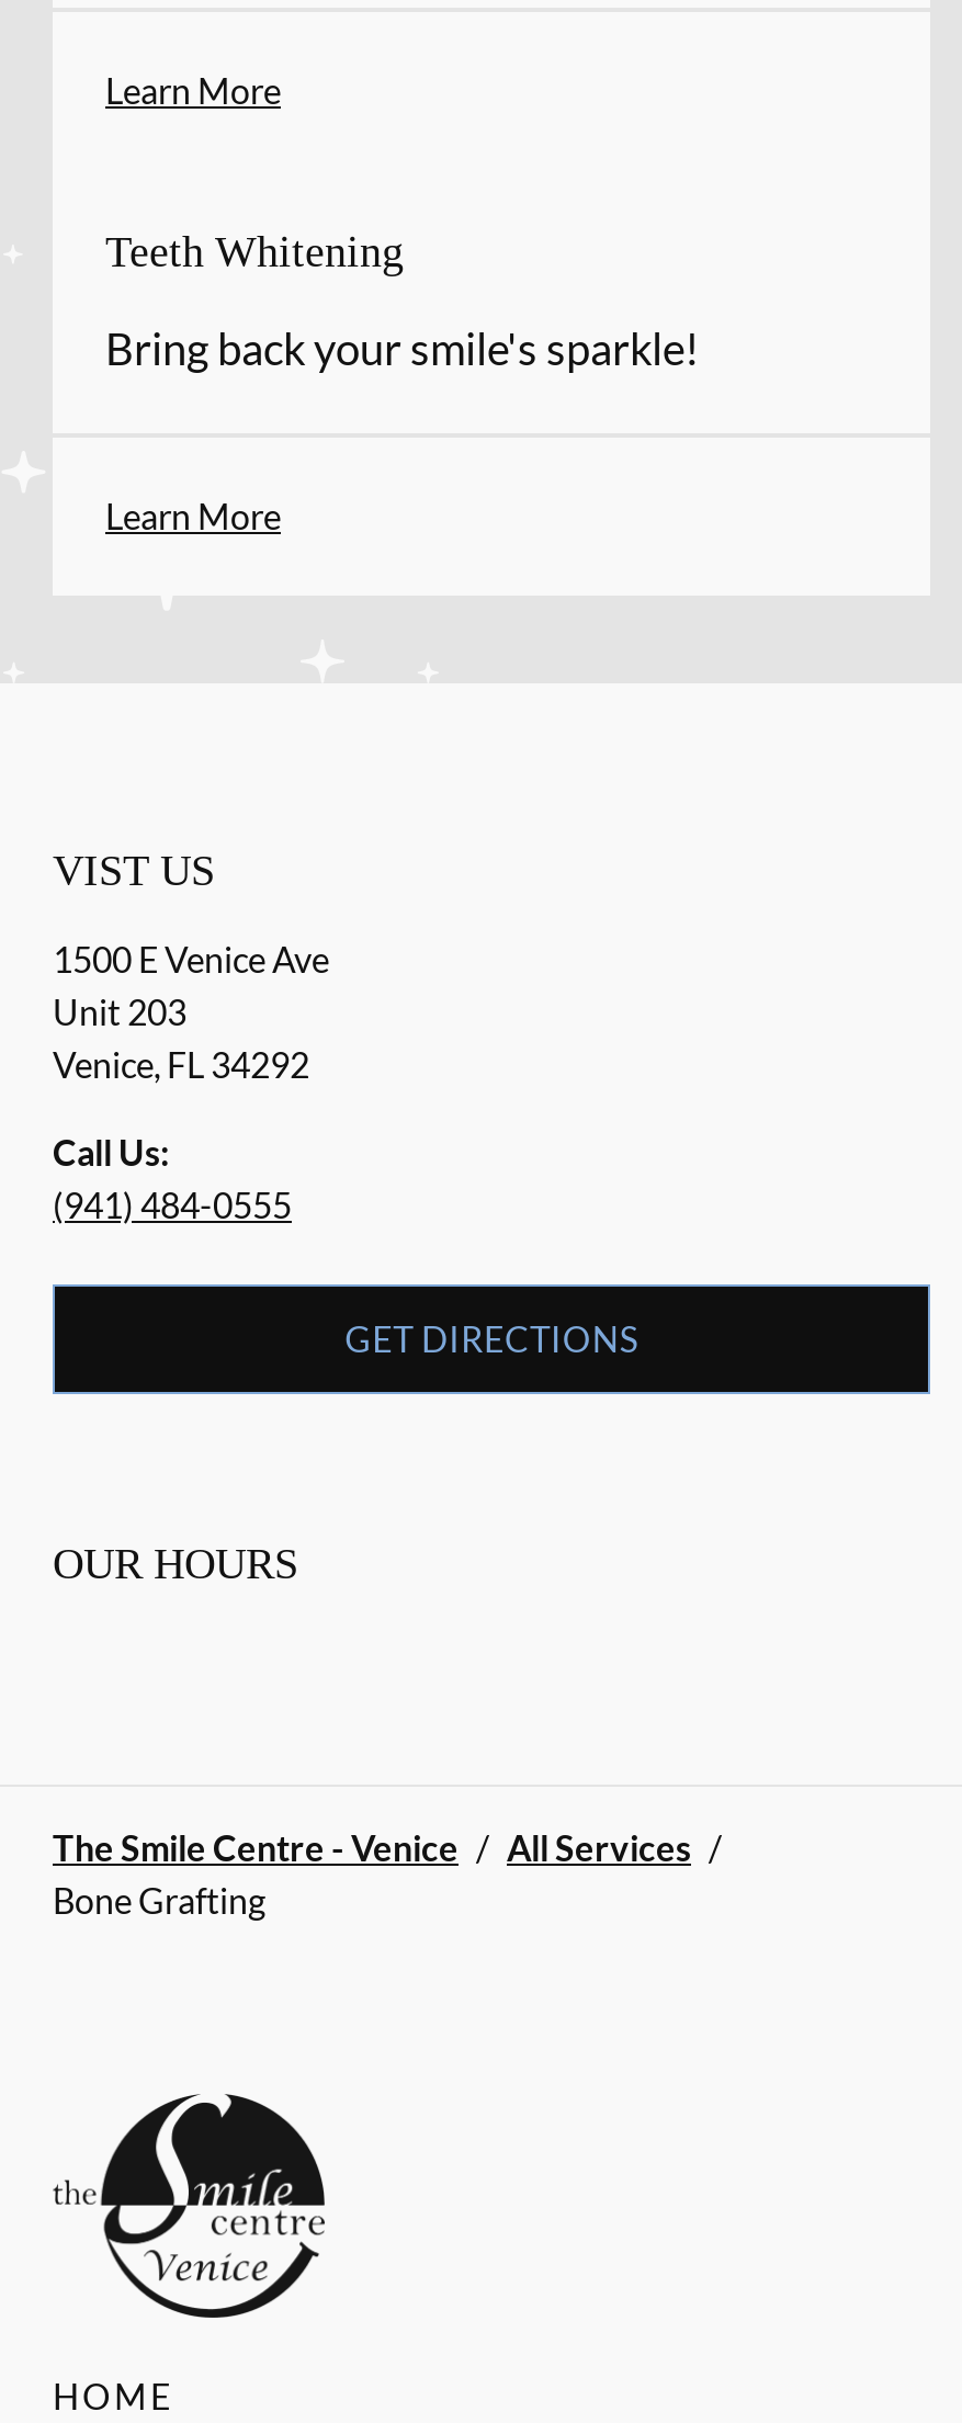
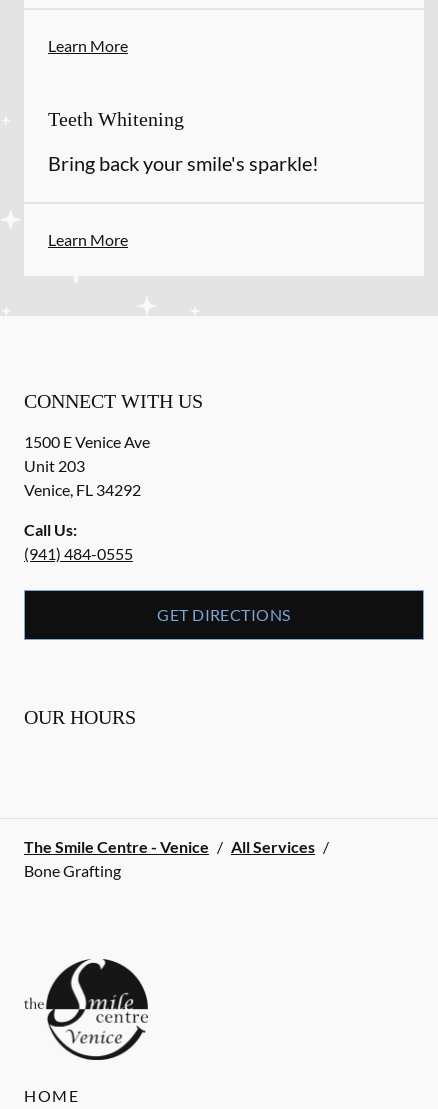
[53,846,215,894] VIST US -> [24,390,203,412] CONNECT WITH US

